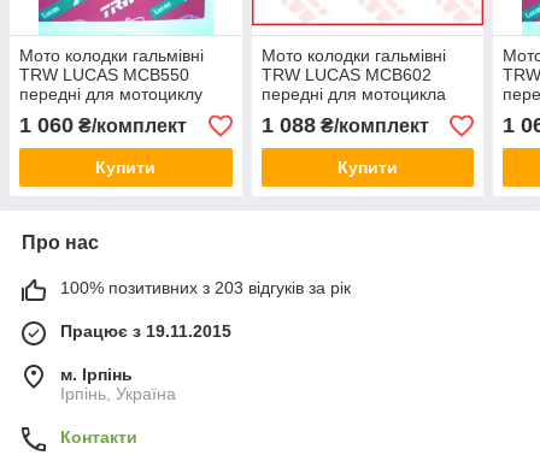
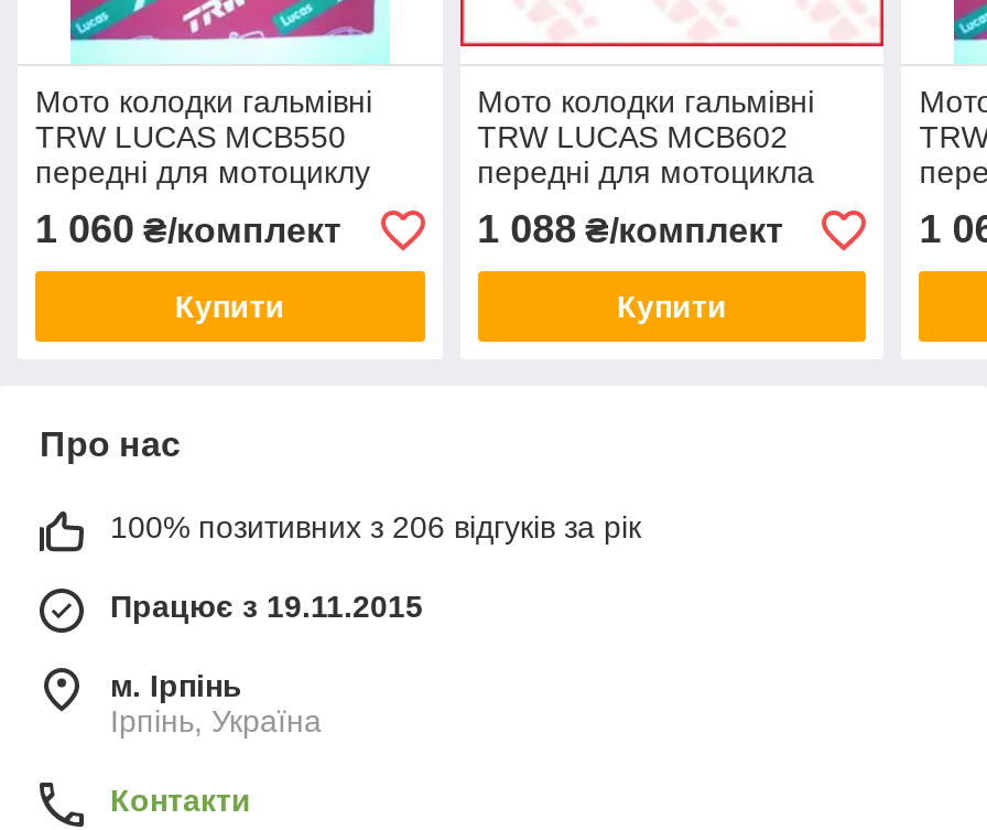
[60,278,351,298] 100% позитивних з 203 відгуків за рік -> [110,510,641,545] 100% позитивних з 206 відгуків за рік

